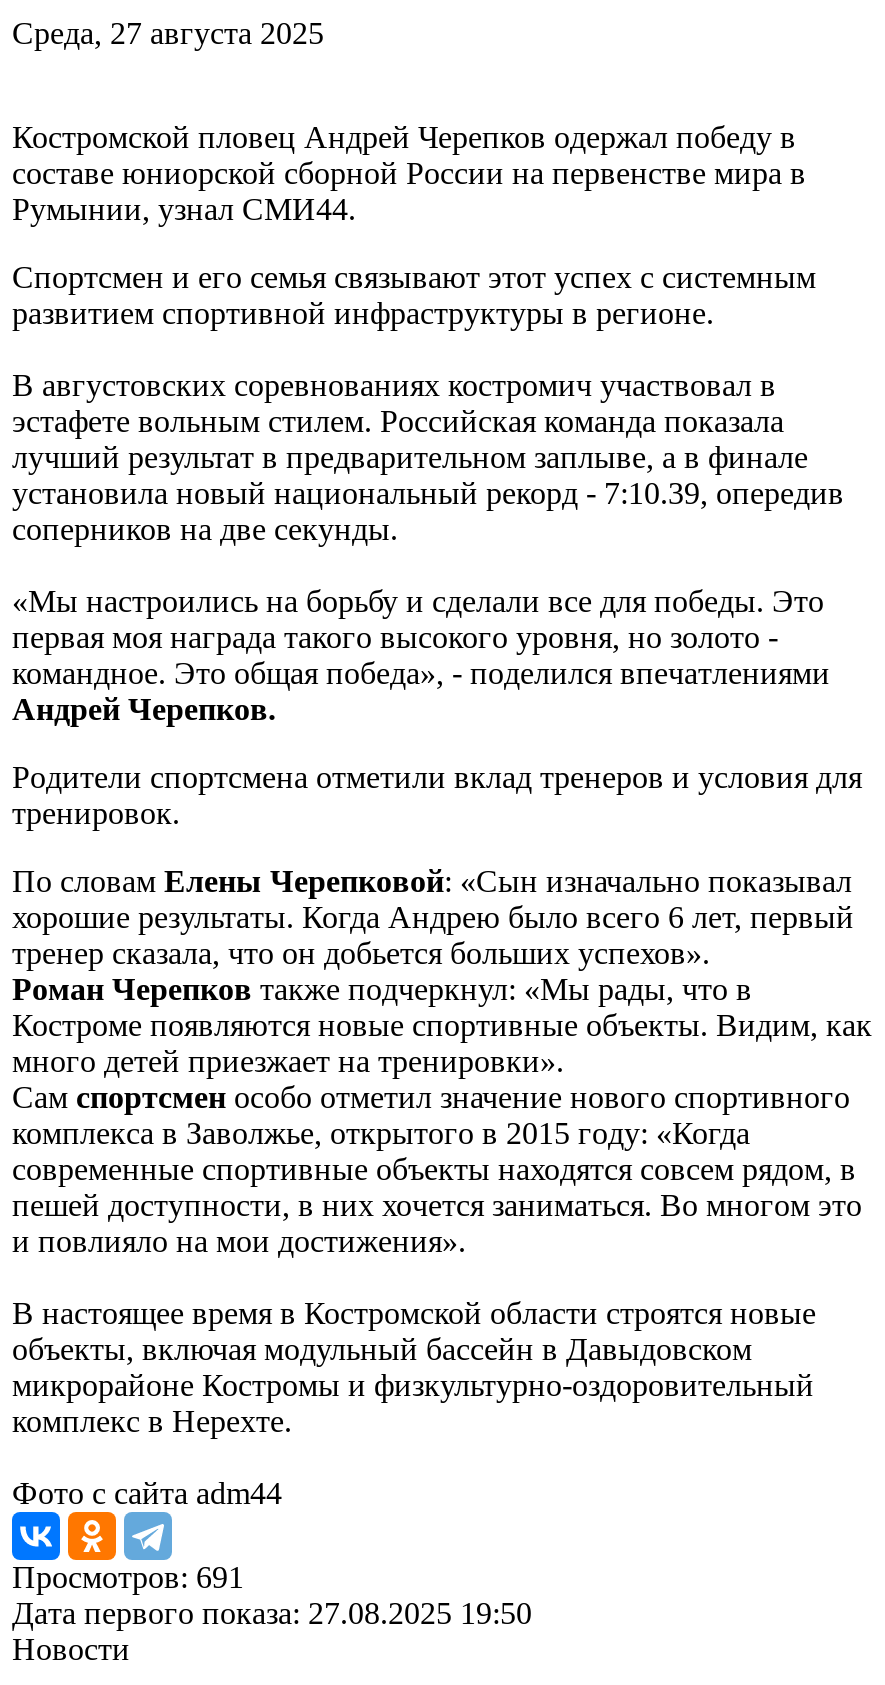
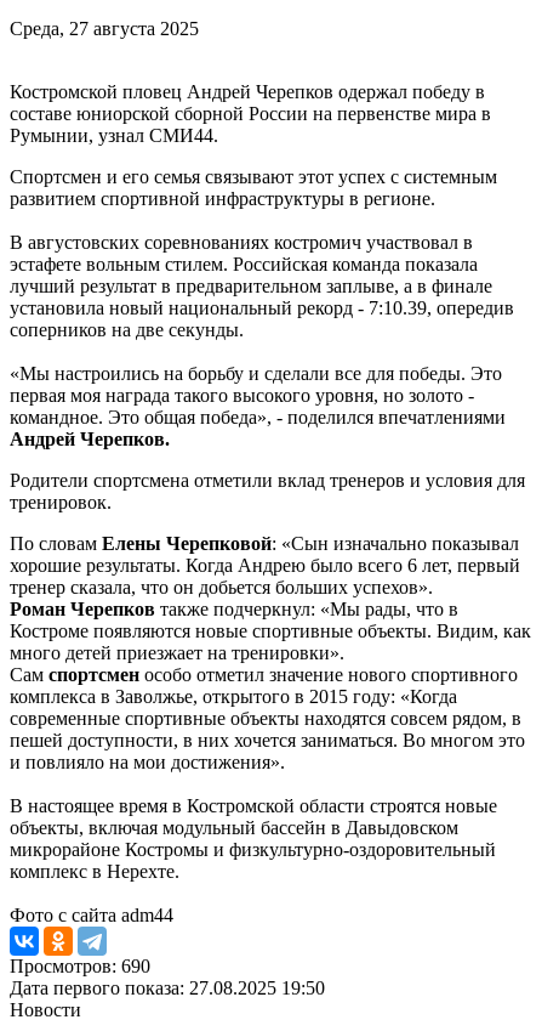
[12,1561,244,1595] Просмотров: 691 -> [10,956,150,977] Просмотров: 690

